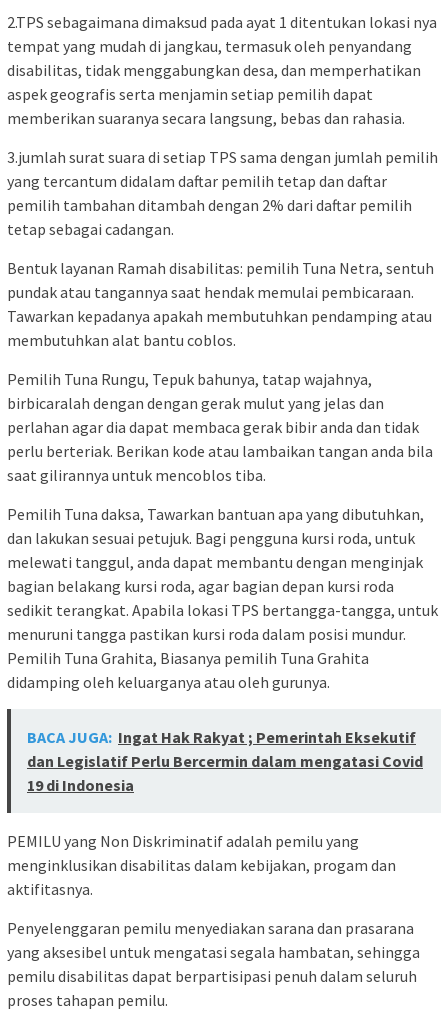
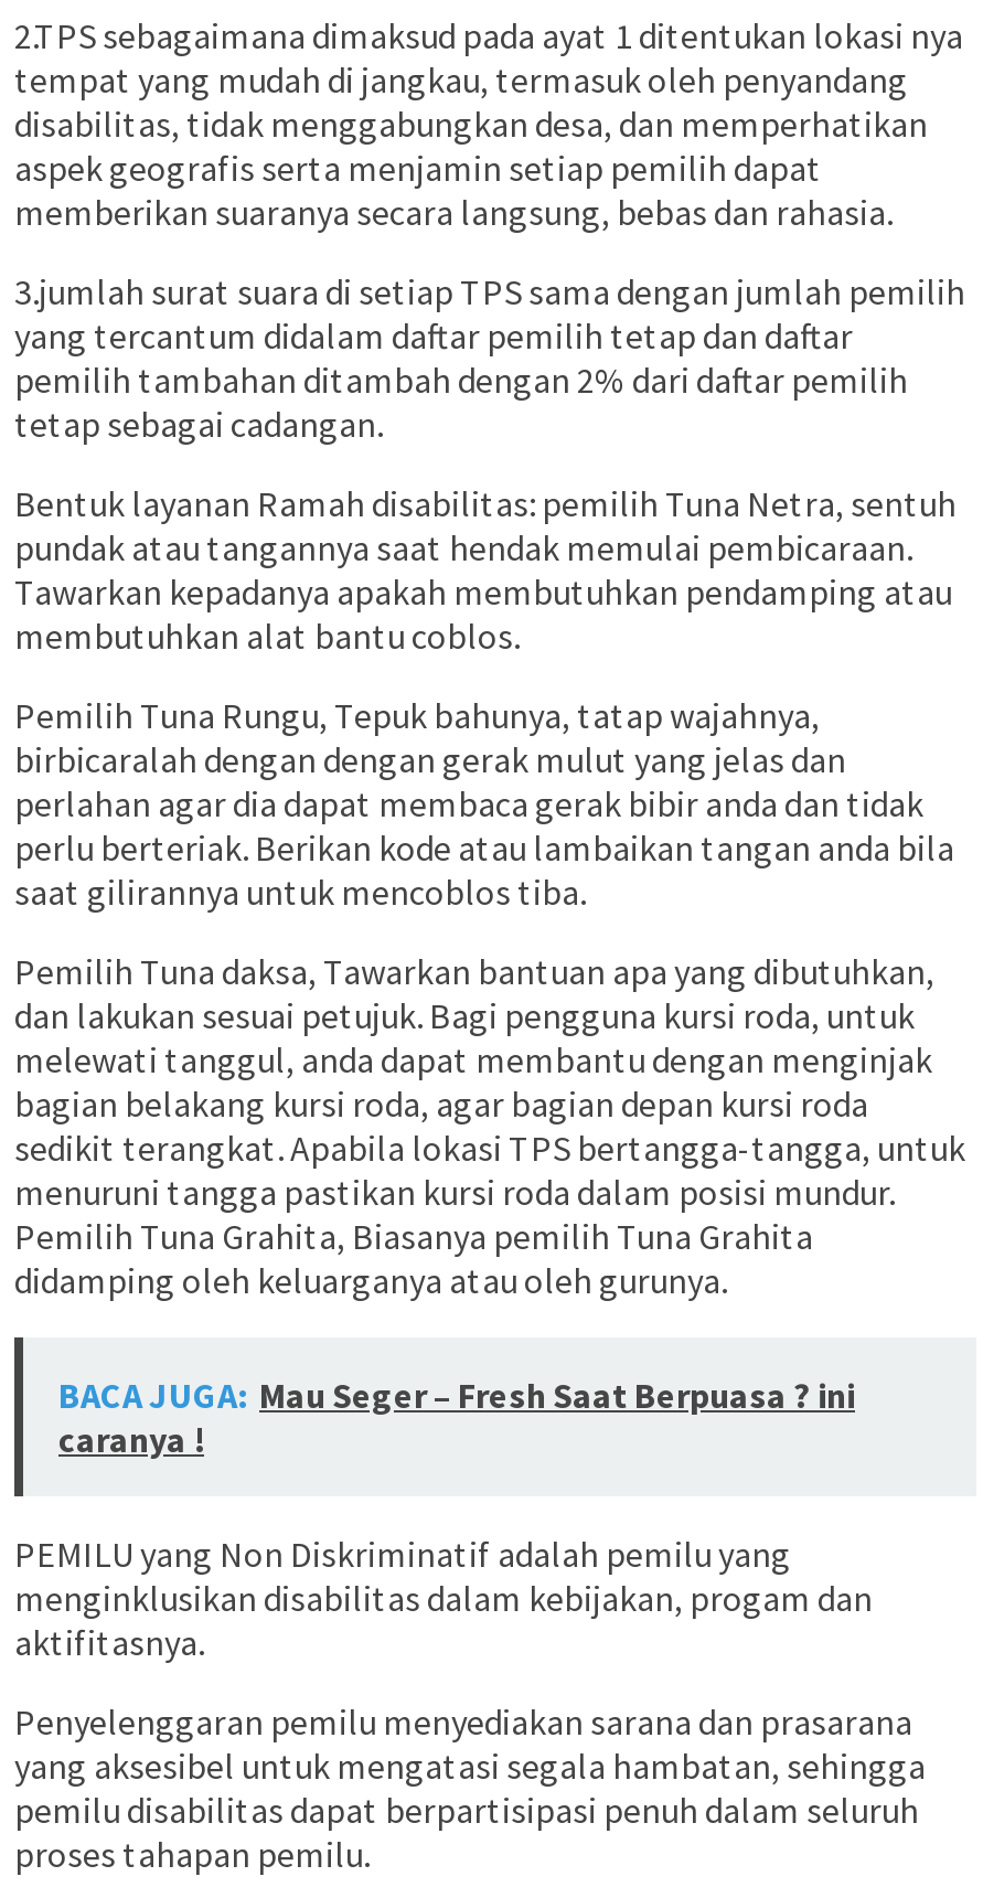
[27,727,423,795] BACA JUGA: Ingat Hak Rakyat ; Pemerintah Eksekutif | dan Legislatif Perlu Bercermin dalam mengatasi Covid | 19 di Indonesia -> [58,1373,855,1462] BACA JUGA: Mau Seger – Fresh Saat Berpuasa ? ini | caranya !

